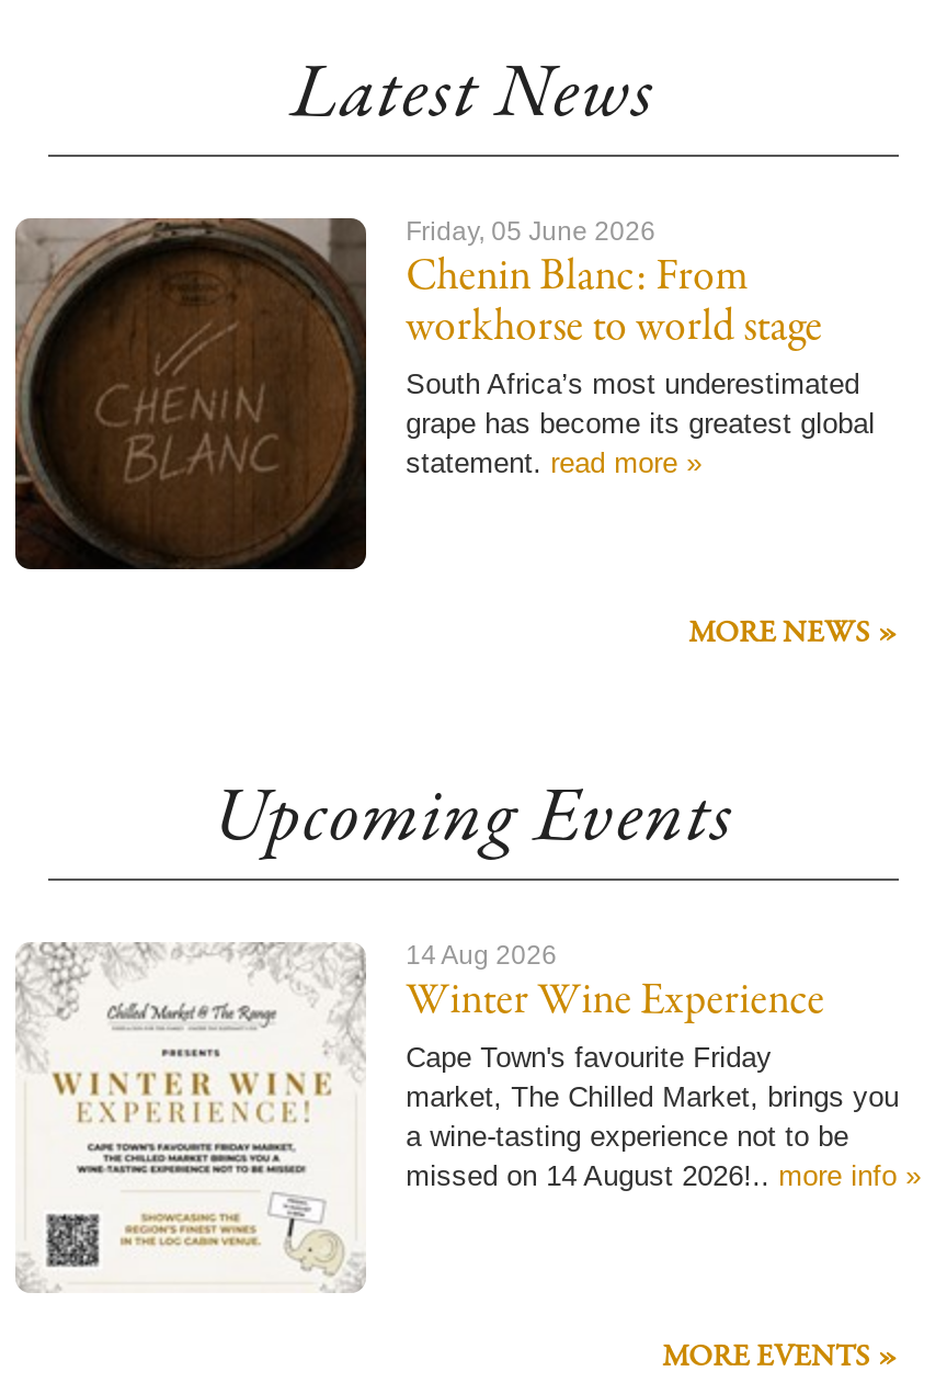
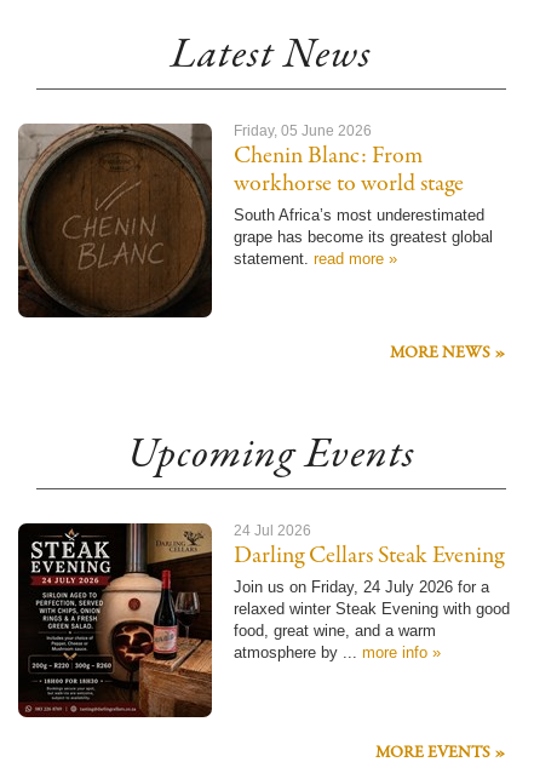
[15,940,921,1293] [image] | 14 Aug 2026 | Winter Wine Experience | Cape Town's favourite Friday | market, The Chilled Market, brings you | a wine-tasting experience not to be | missed on 14 August 2026!.. more info » -> [17,522,510,718] [image] | 24 Jul 2026 | Darling Cellars Steak Evening | Join us on Friday, 24 July 2026 for a | relaxed winter Steak Evening with good | food, great wine, and a warm | atmosphere by ... more info »

